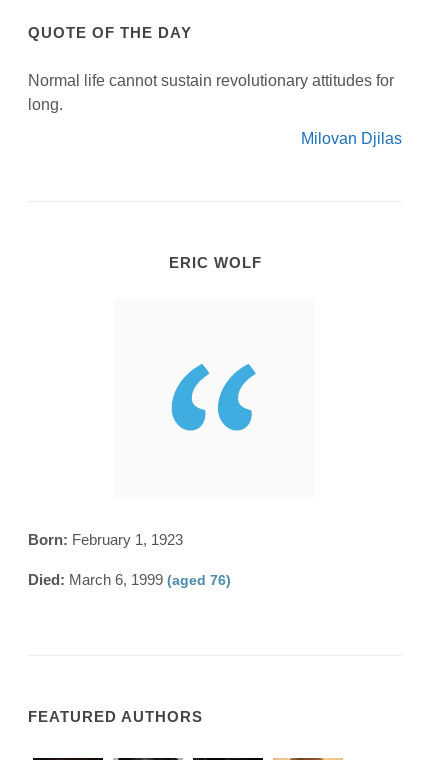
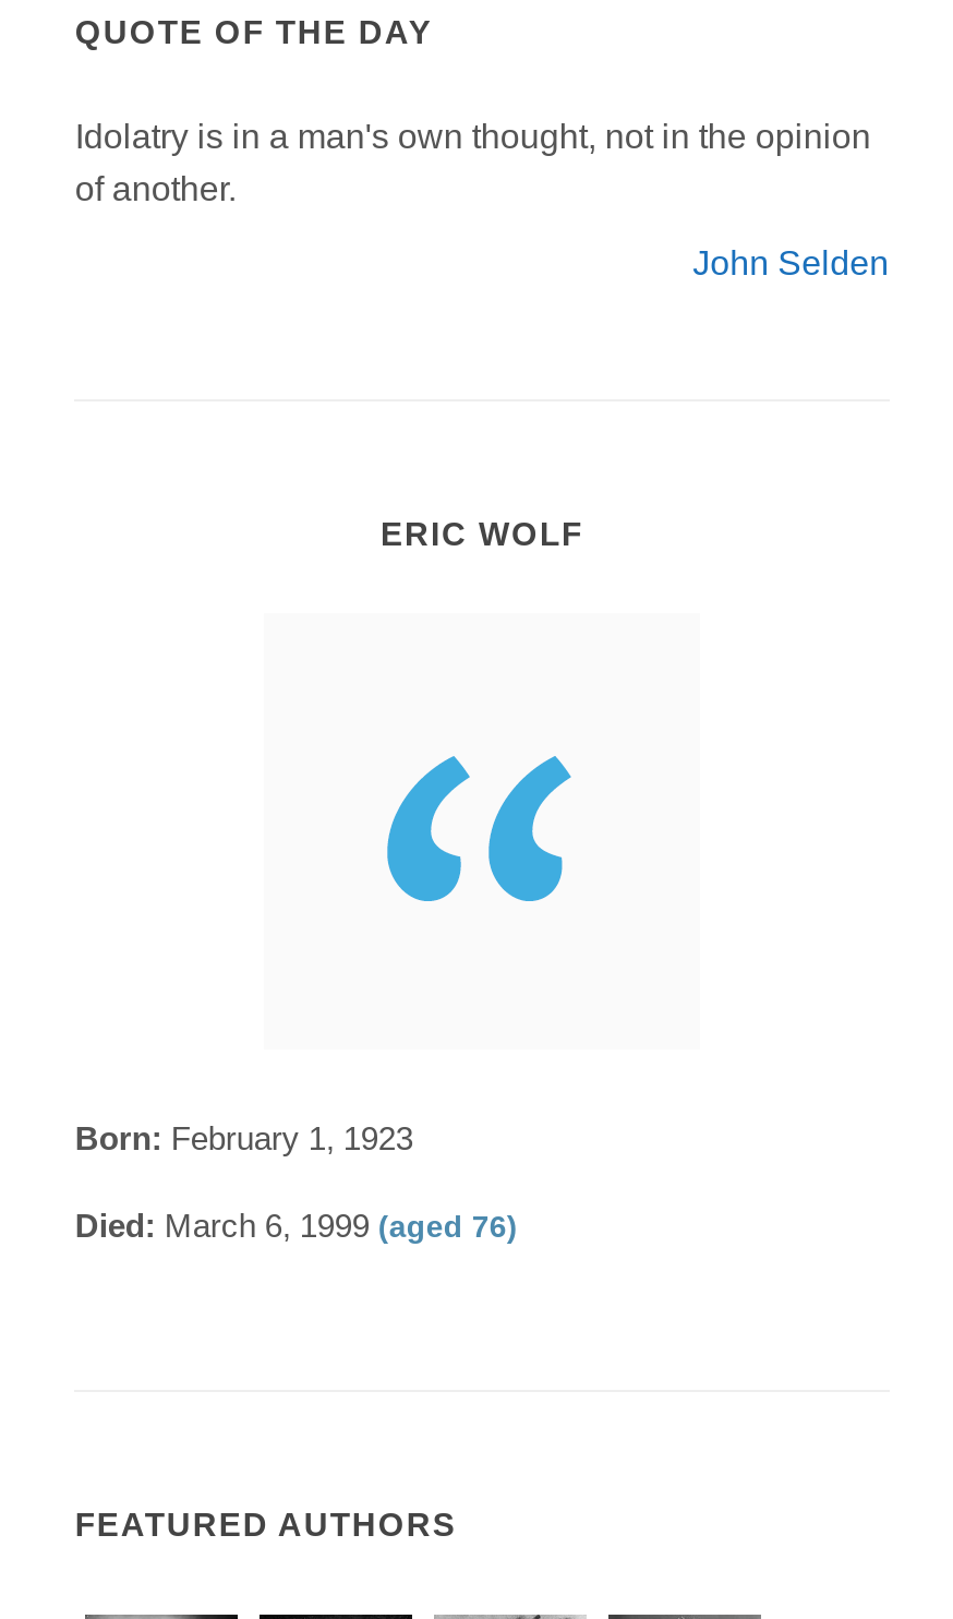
[28,72,394,113] Normal life cannot sustain revolutionary attitudes for | long. -> [75,117,871,206] Idolatry is in a man's own thought, not in the opinion | of another.
[301,130,402,147] Milovan Djilas -> [693,244,889,281] John Selden

